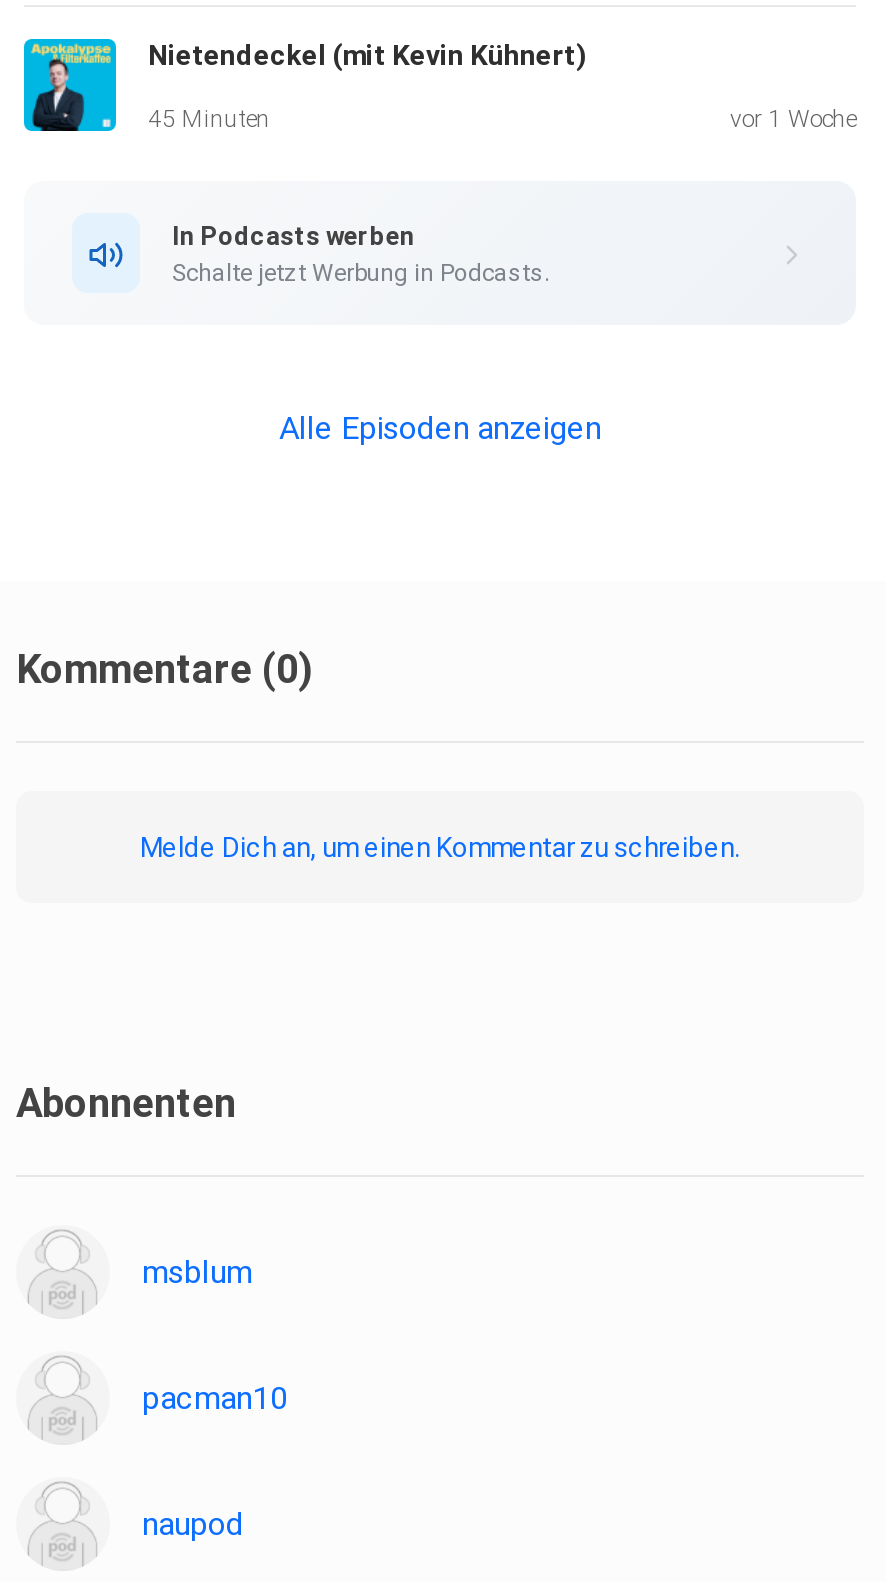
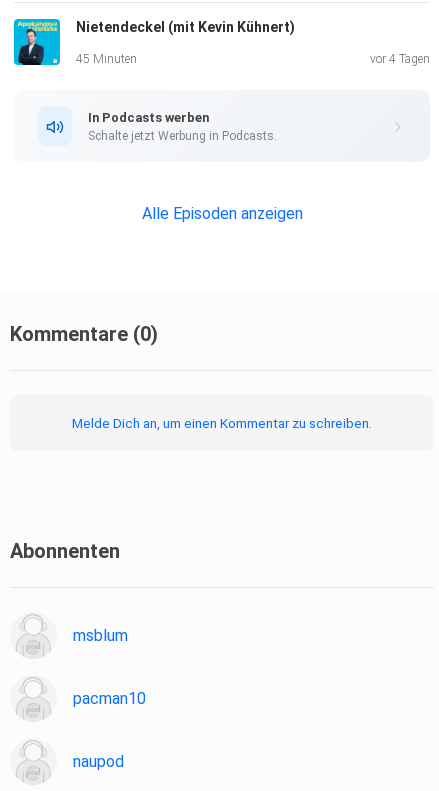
[730,105,856,133] vor 1 Woche -> [370,52,430,66] vor 4 Tagen

